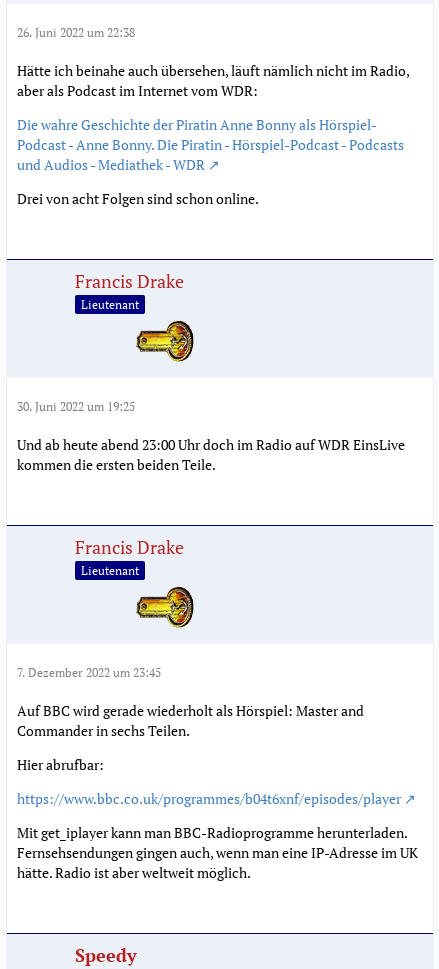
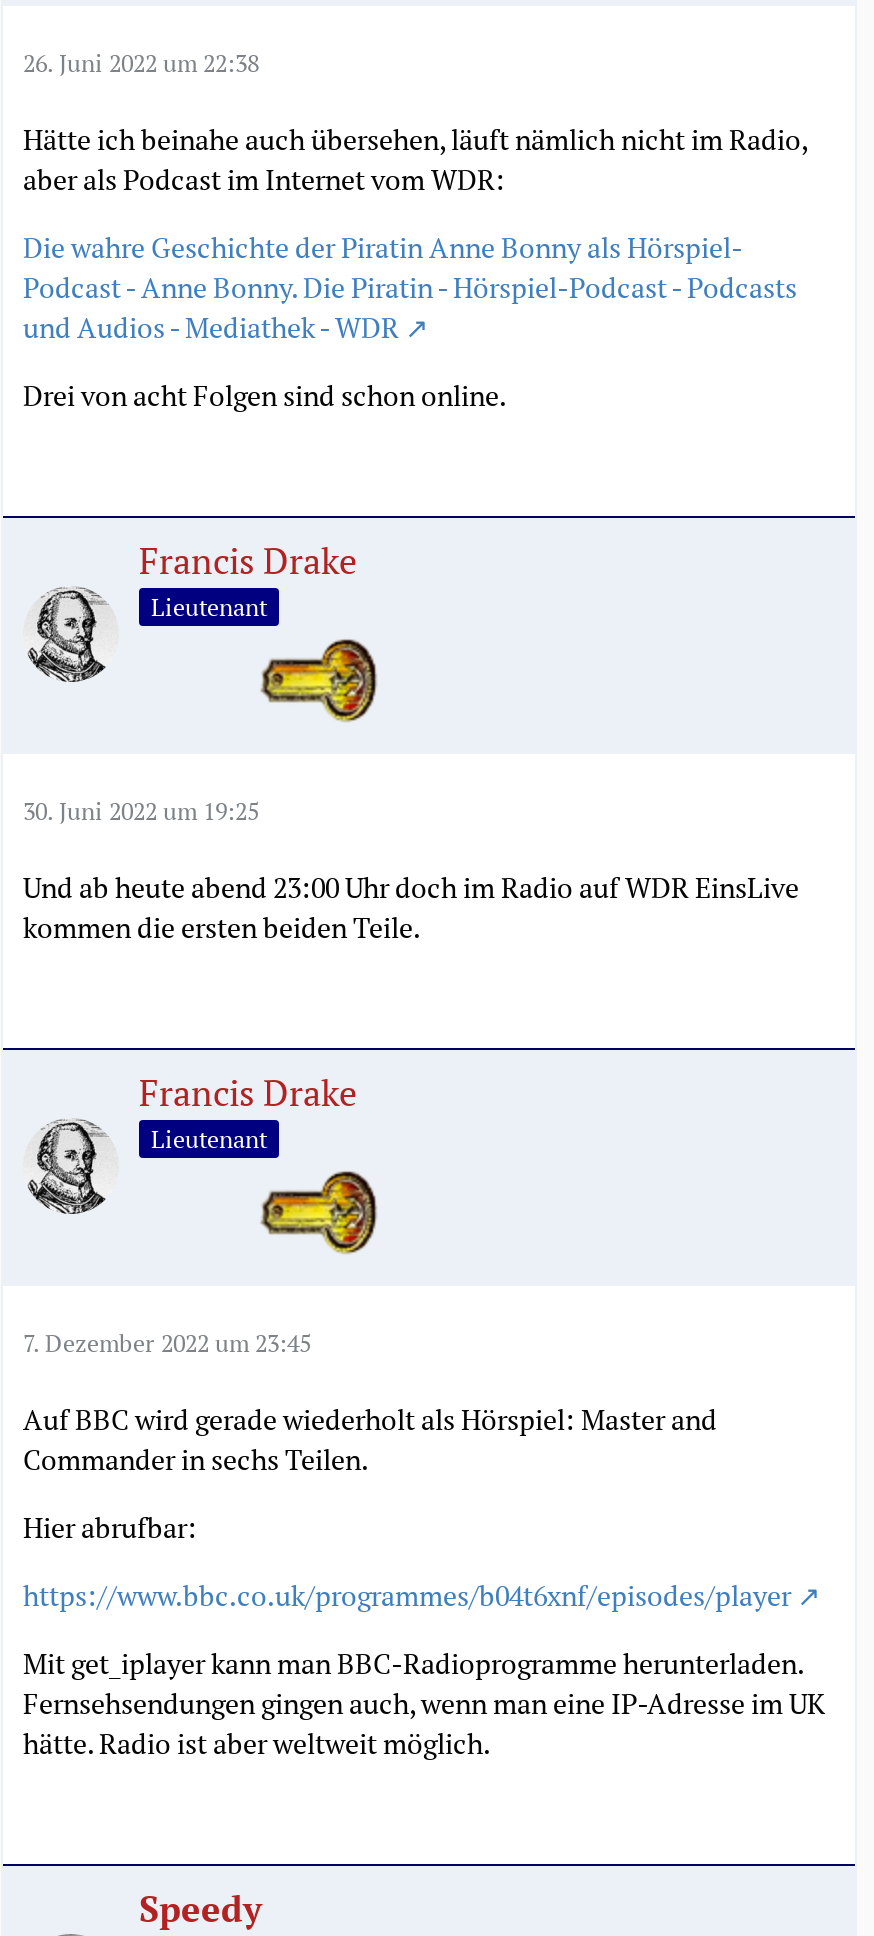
none -> [27,586,109,684] [image]
none -> [27,1118,109,1216] [image]

